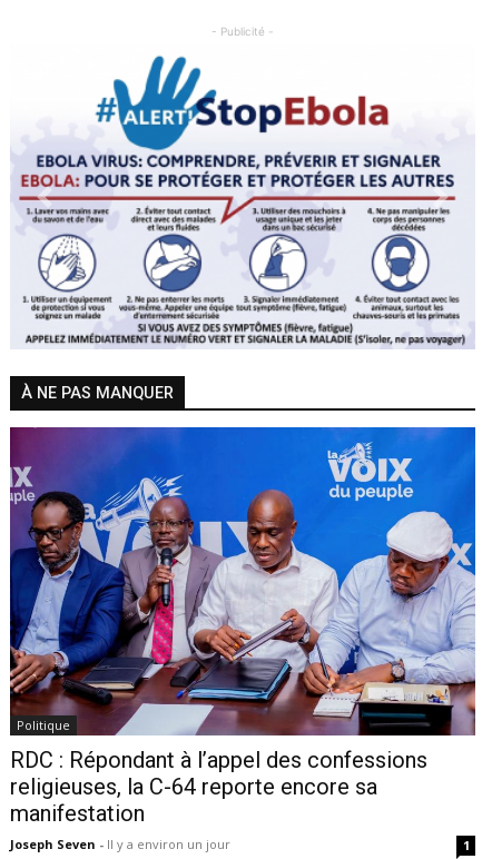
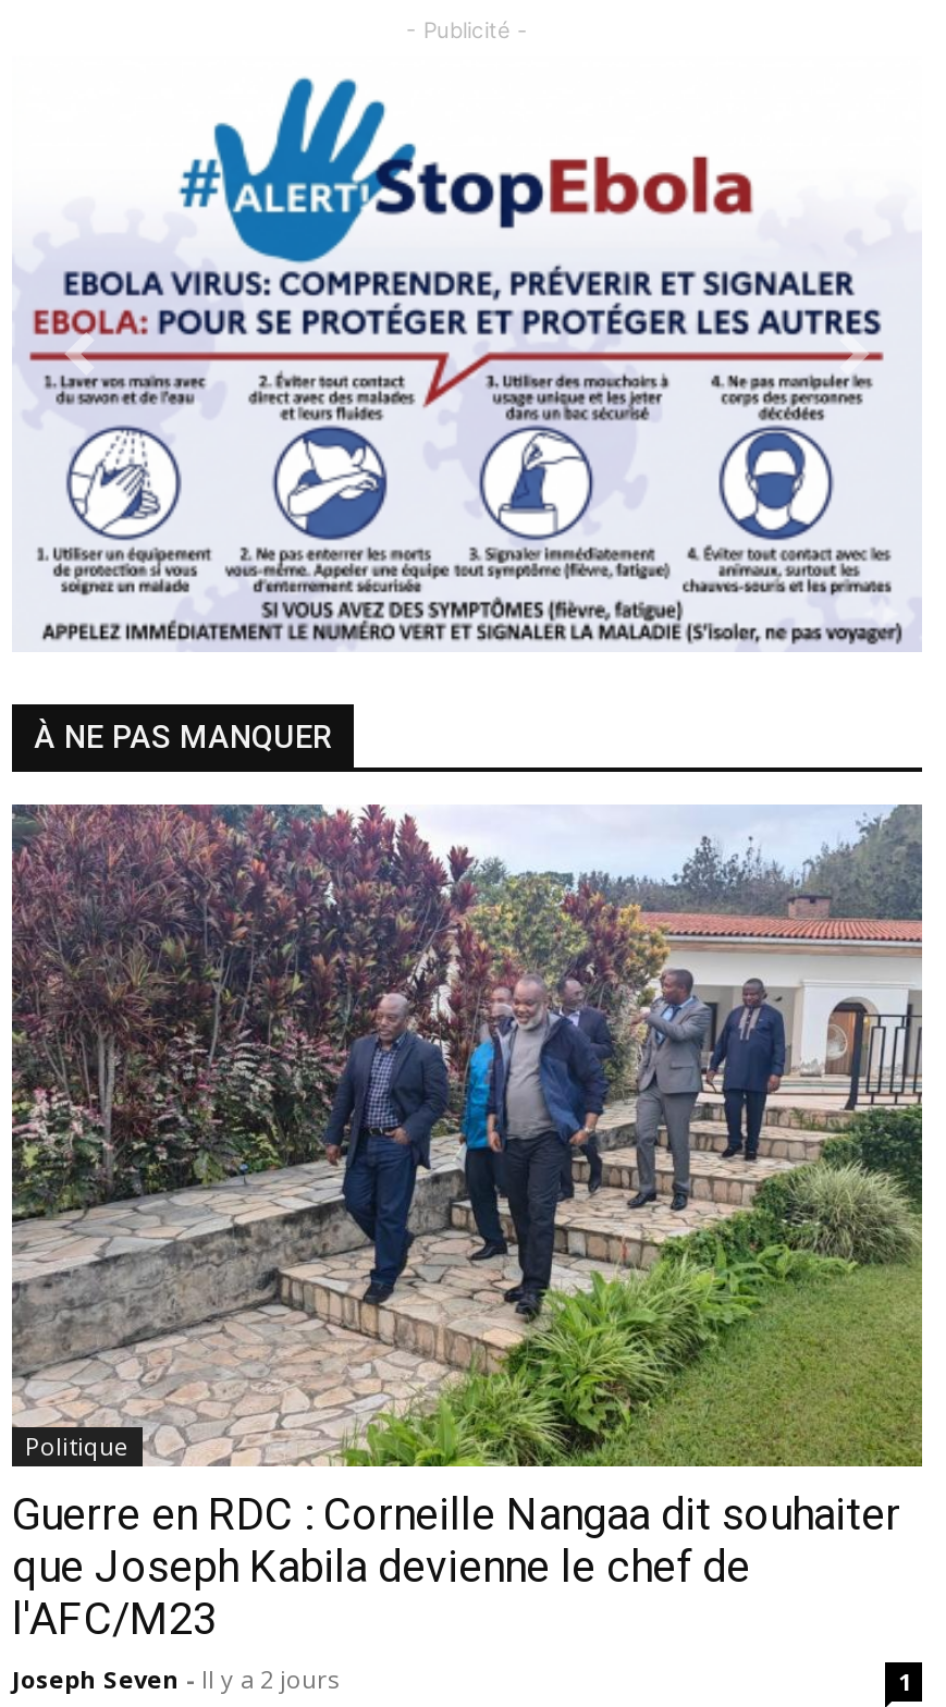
[10,426,476,853] [image] | RDC : Répondant à l’appel des confessions | religieuses, la C-64 reporte encore sa | manifestation | Joseph Seven - Il y a environ un jour -> [10,802,924,1695] [image] | Guerre en RDC : Corneille Nangaa dit souhaiter | que Joseph Kabila devienne le chef de | l'AFC/M23 | Joseph Seven - Il y a 2 jours

